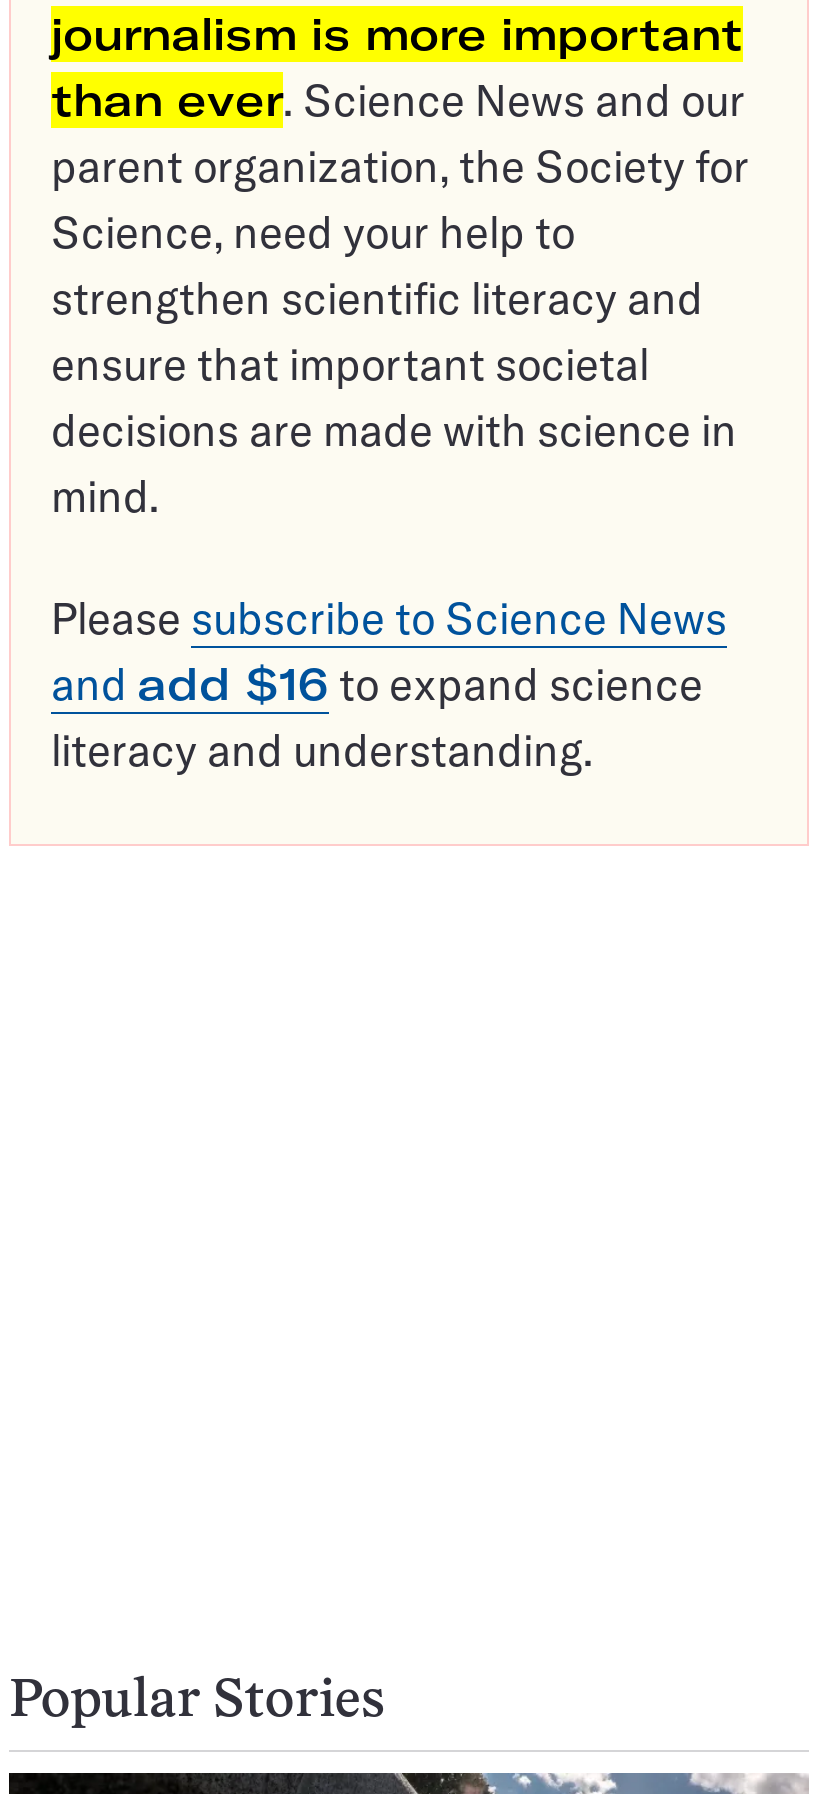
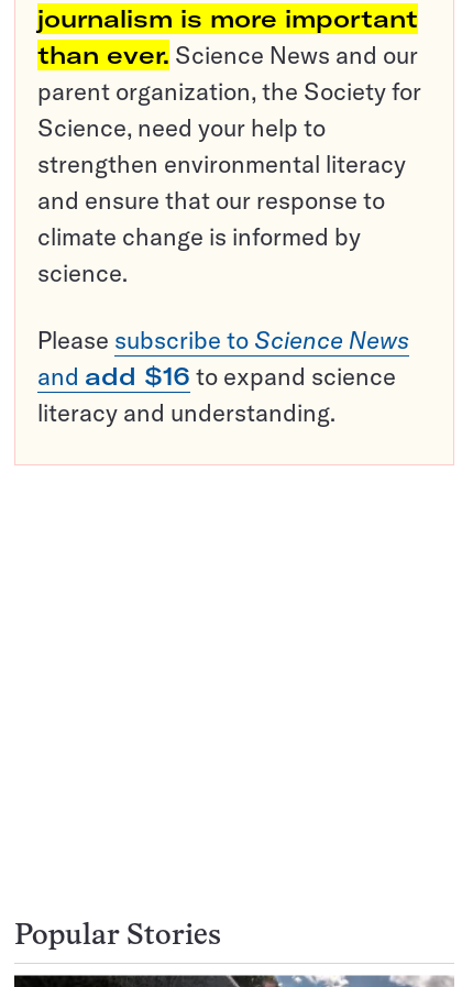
[51,271,737,525] strengthen scientific literacy and | ensure that important societal | decisions are made with science in | mind. -> [37,149,406,289] strengthen environmental literacy | and ensure that our response to | climate change is informed by | science.

